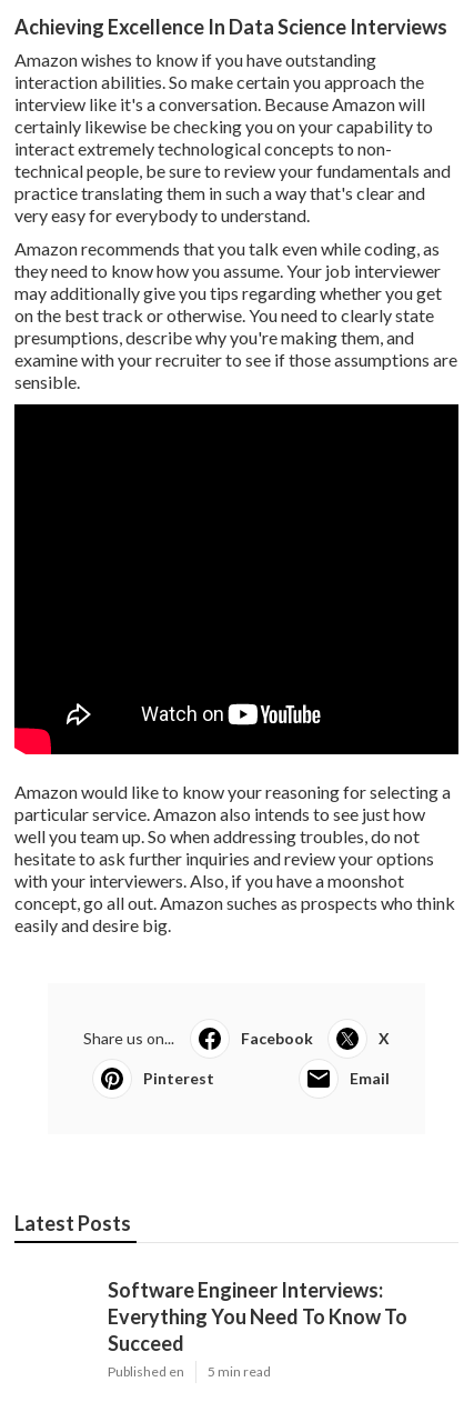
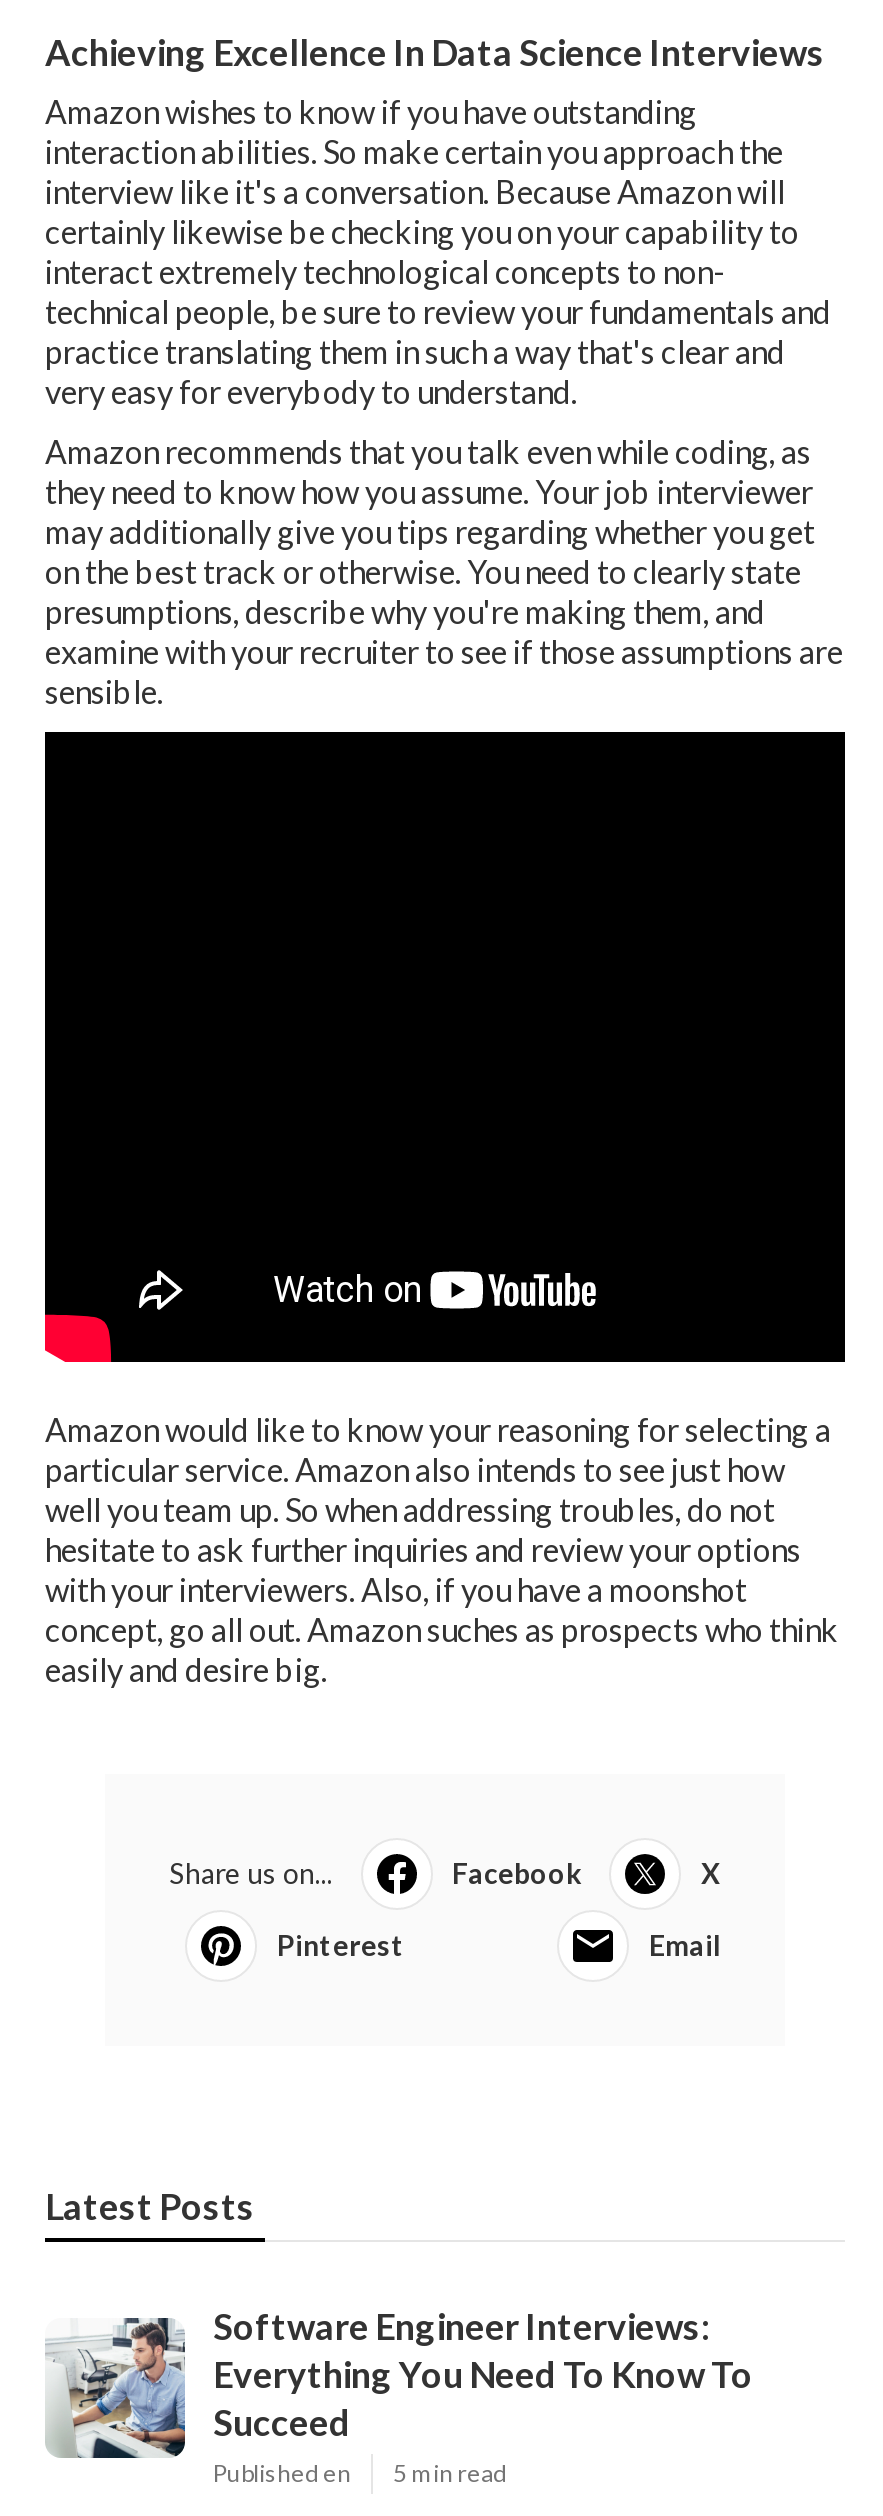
none -> [45,2316,187,2460] [image]

